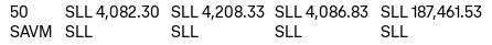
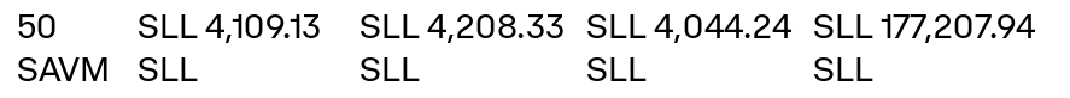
[65,3,160,22] SLL 4,082.30 -> [138,5,321,49] SLL 4,109.13
[275,3,368,22] SLL 4,086.83 -> [586,5,791,49] SLL 4,044.24
[381,3,482,22] SLL 187,461.53 -> [813,5,1035,49] SLL 177,207.94

